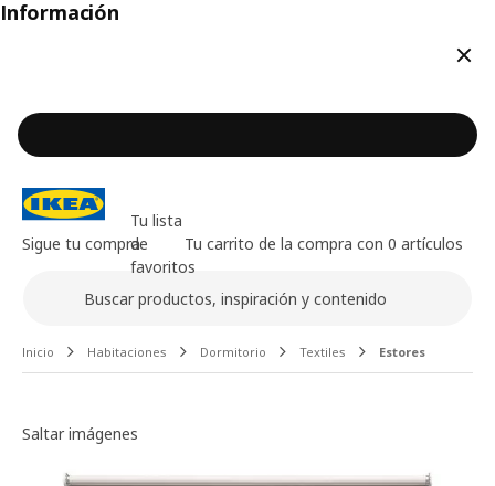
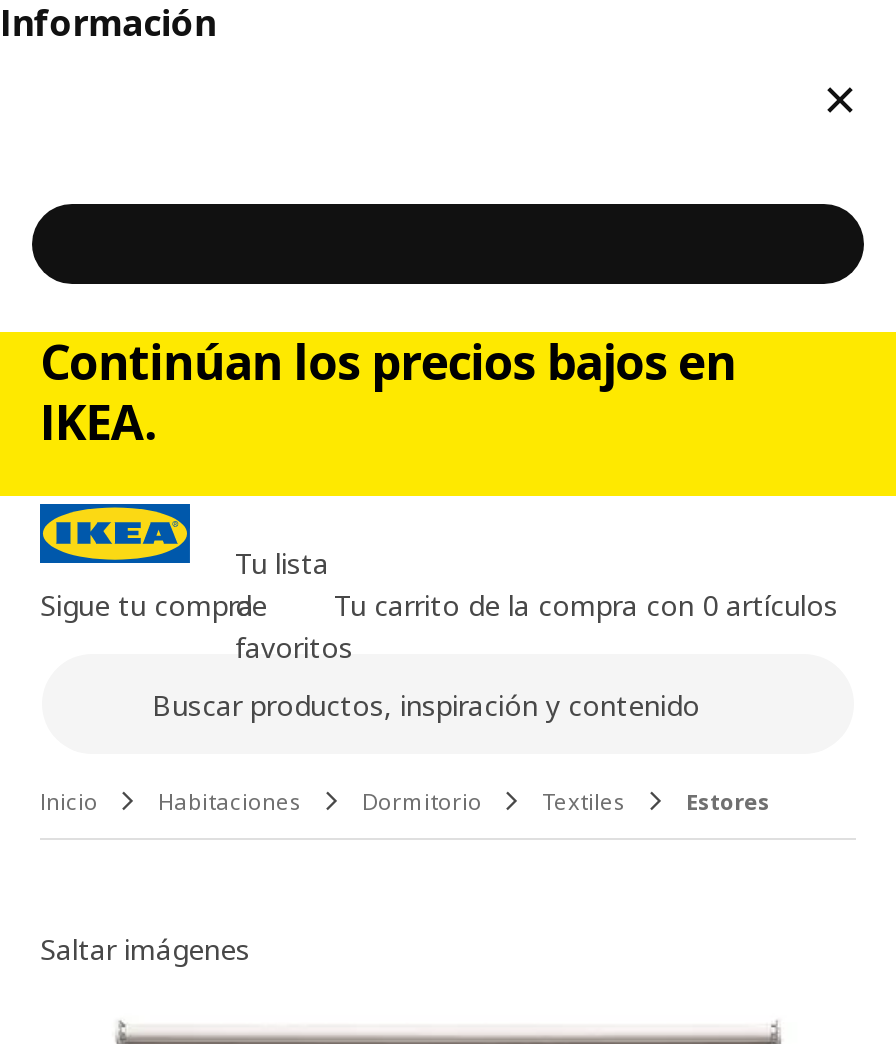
none -> [40,328,736,454] Continúan los precios bajos en | IKEA.

